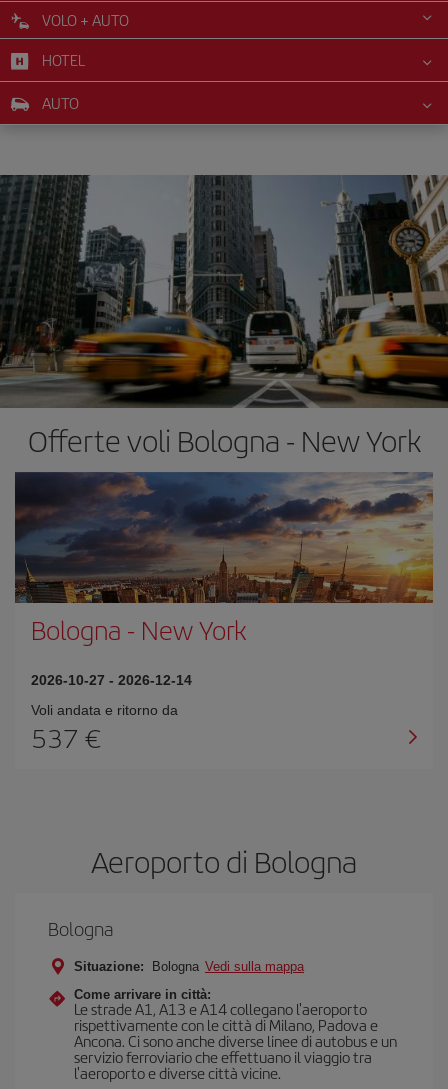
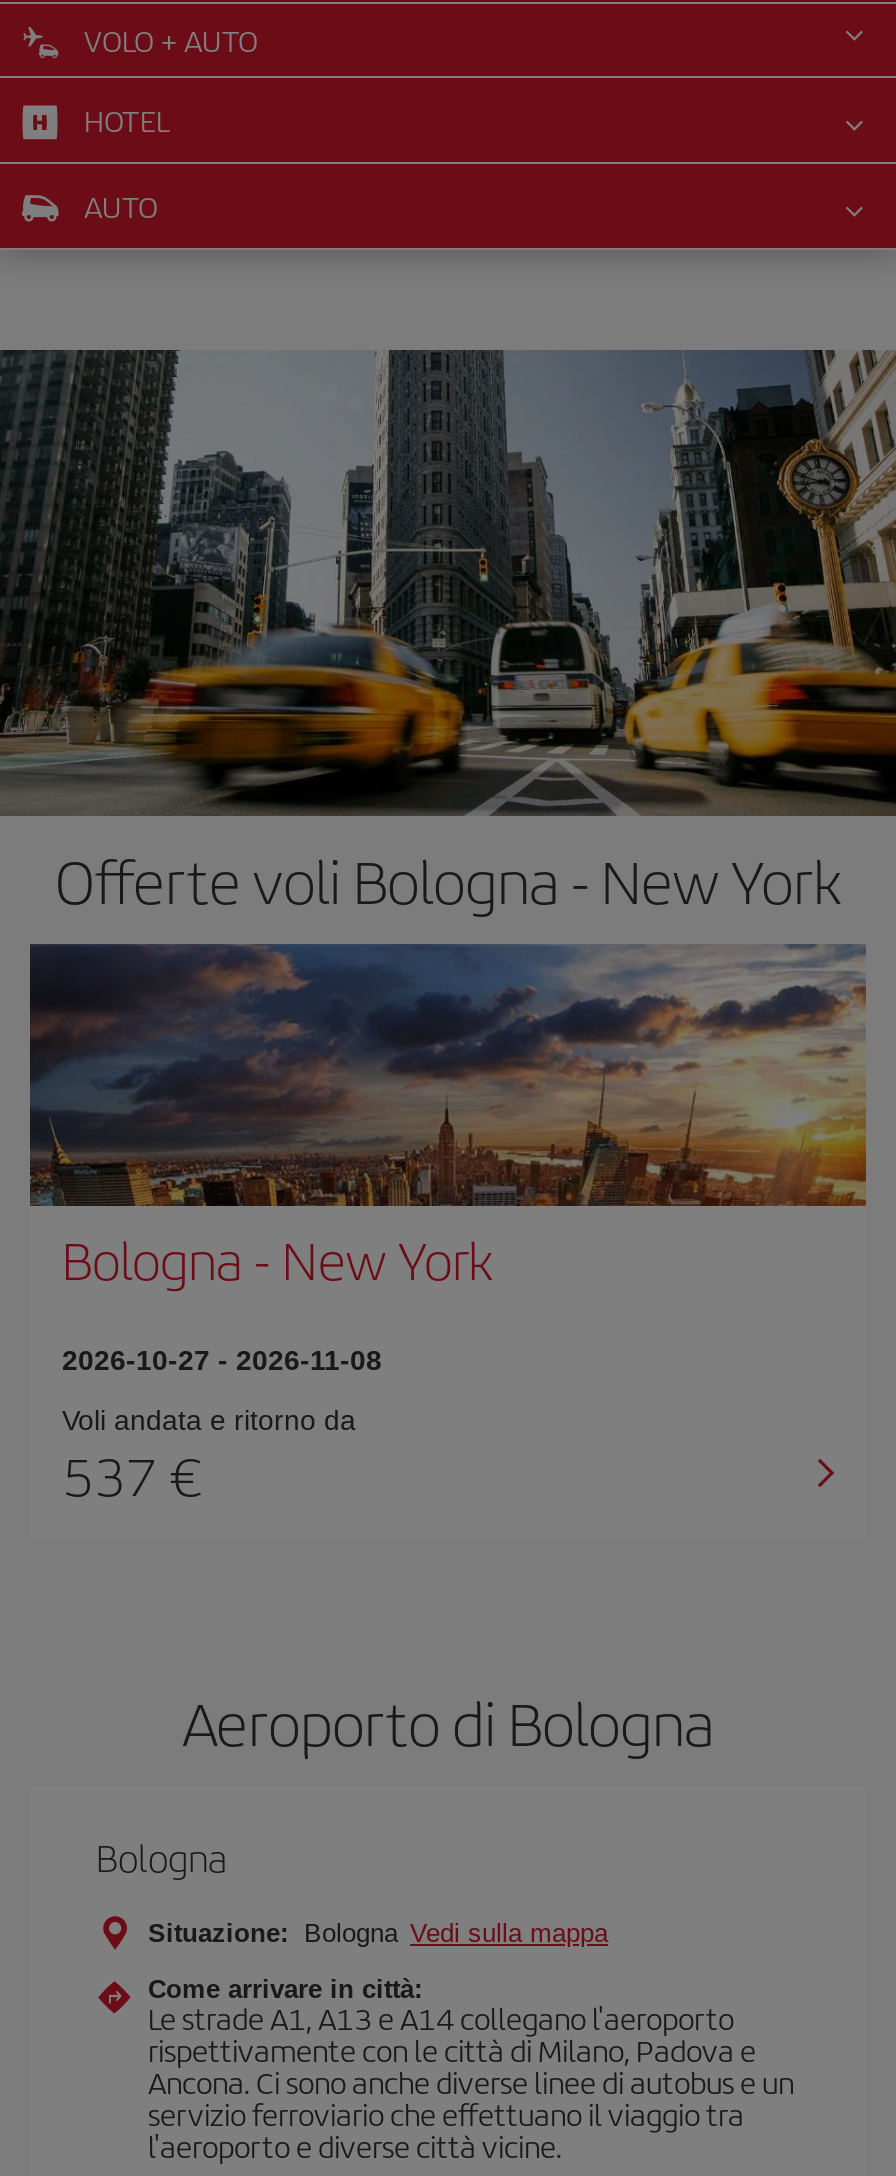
[31,672,192,688] 2026-10-27 - 2026-12-14 -> [62,1344,382,1376] 2026-10-27 - 2026-11-08

